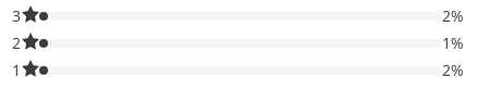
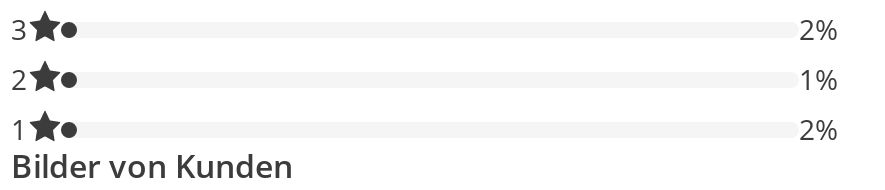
none -> [11,144,293,188] Bilder von Kunden

